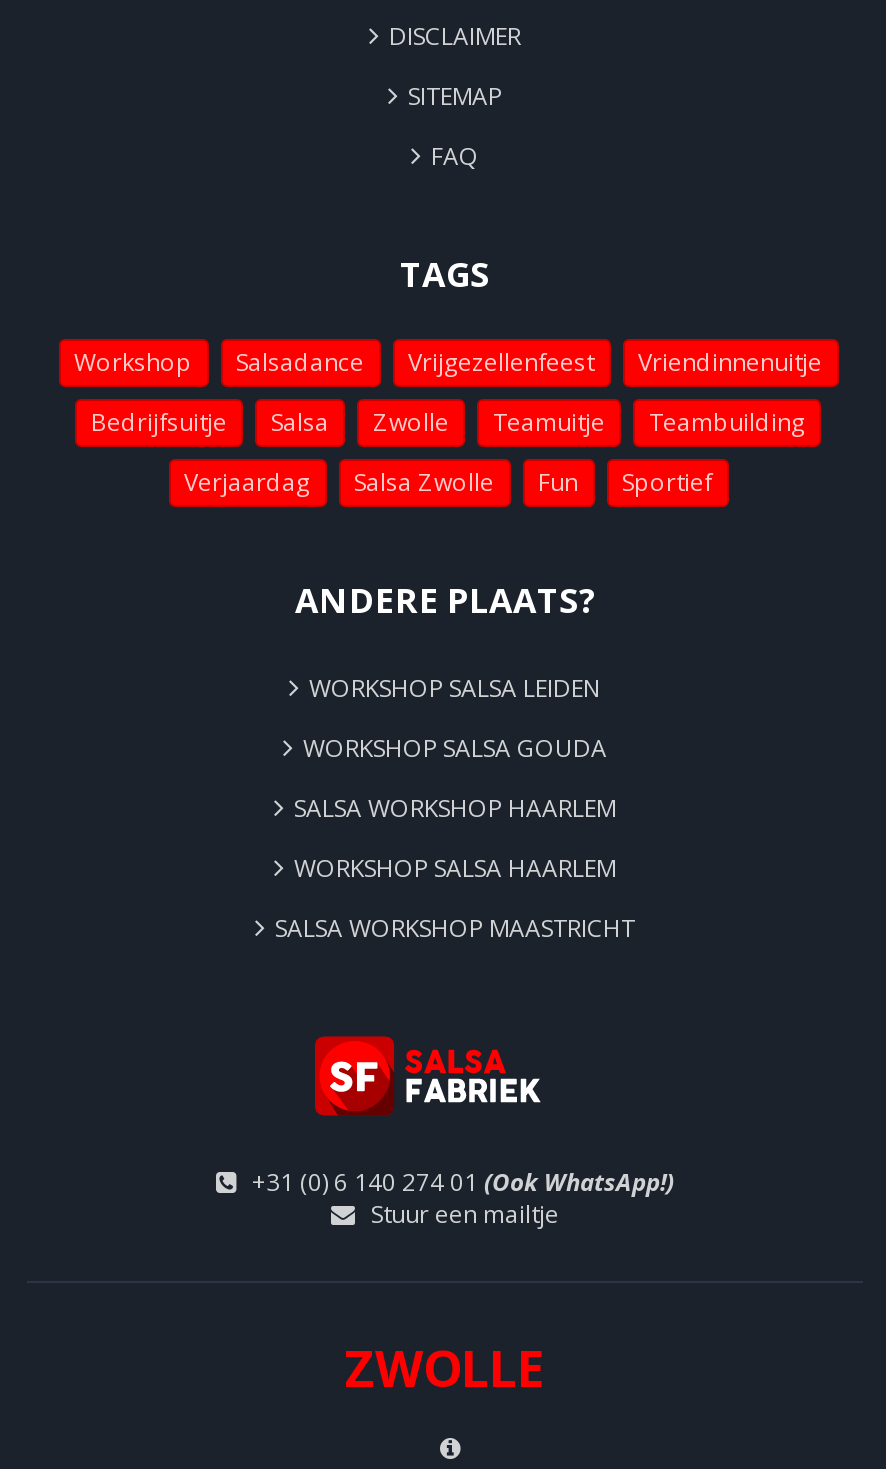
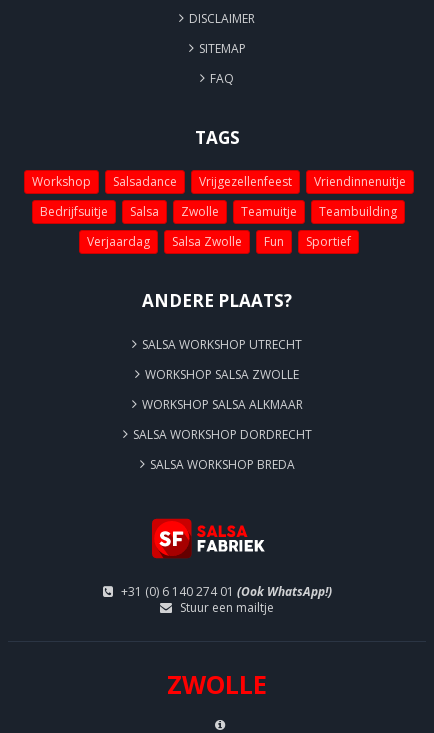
[309,671,601,705] WORKSHOP SALSA LEIDEN -> [142,336,302,353] SALSA WORKSHOP UTRECHT
[303,731,607,765] WORKSHOP SALSA GOUDA -> [145,366,299,383] WORKSHOP SALSA ZWOLLE
[294,791,616,825] SALSA WORKSHOP HAARLEM -> [141,396,302,413] WORKSHOP SALSA ALKMAAR
[294,851,616,885] WORKSHOP SALSA HAARLEM -> [132,426,311,443] SALSA WORKSHOP DORDRECHT
[275,911,635,945] SALSA WORKSHOP MAASTRICHT -> [149,456,294,473] SALSA WORKSHOP BREDA

